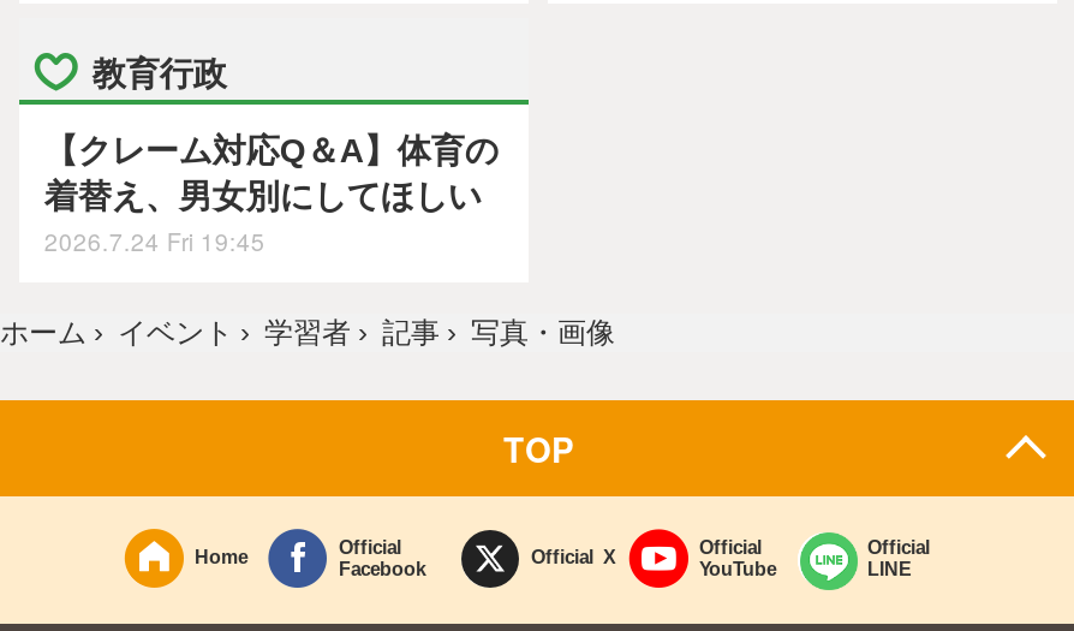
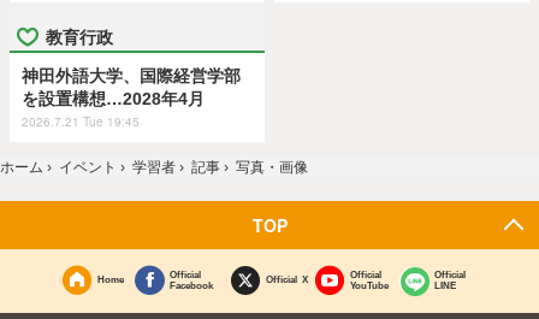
[44,132,498,259] 【クレーム対応Q＆A】体育の | 着替え、男女別にしてほしい | 2026.7.24 Fri 19:45 -> [22,67,241,130] 神田外語大学、国際経営学部 | を設置構想…2028年4月 | 2026.7.21 Tue 19:45

